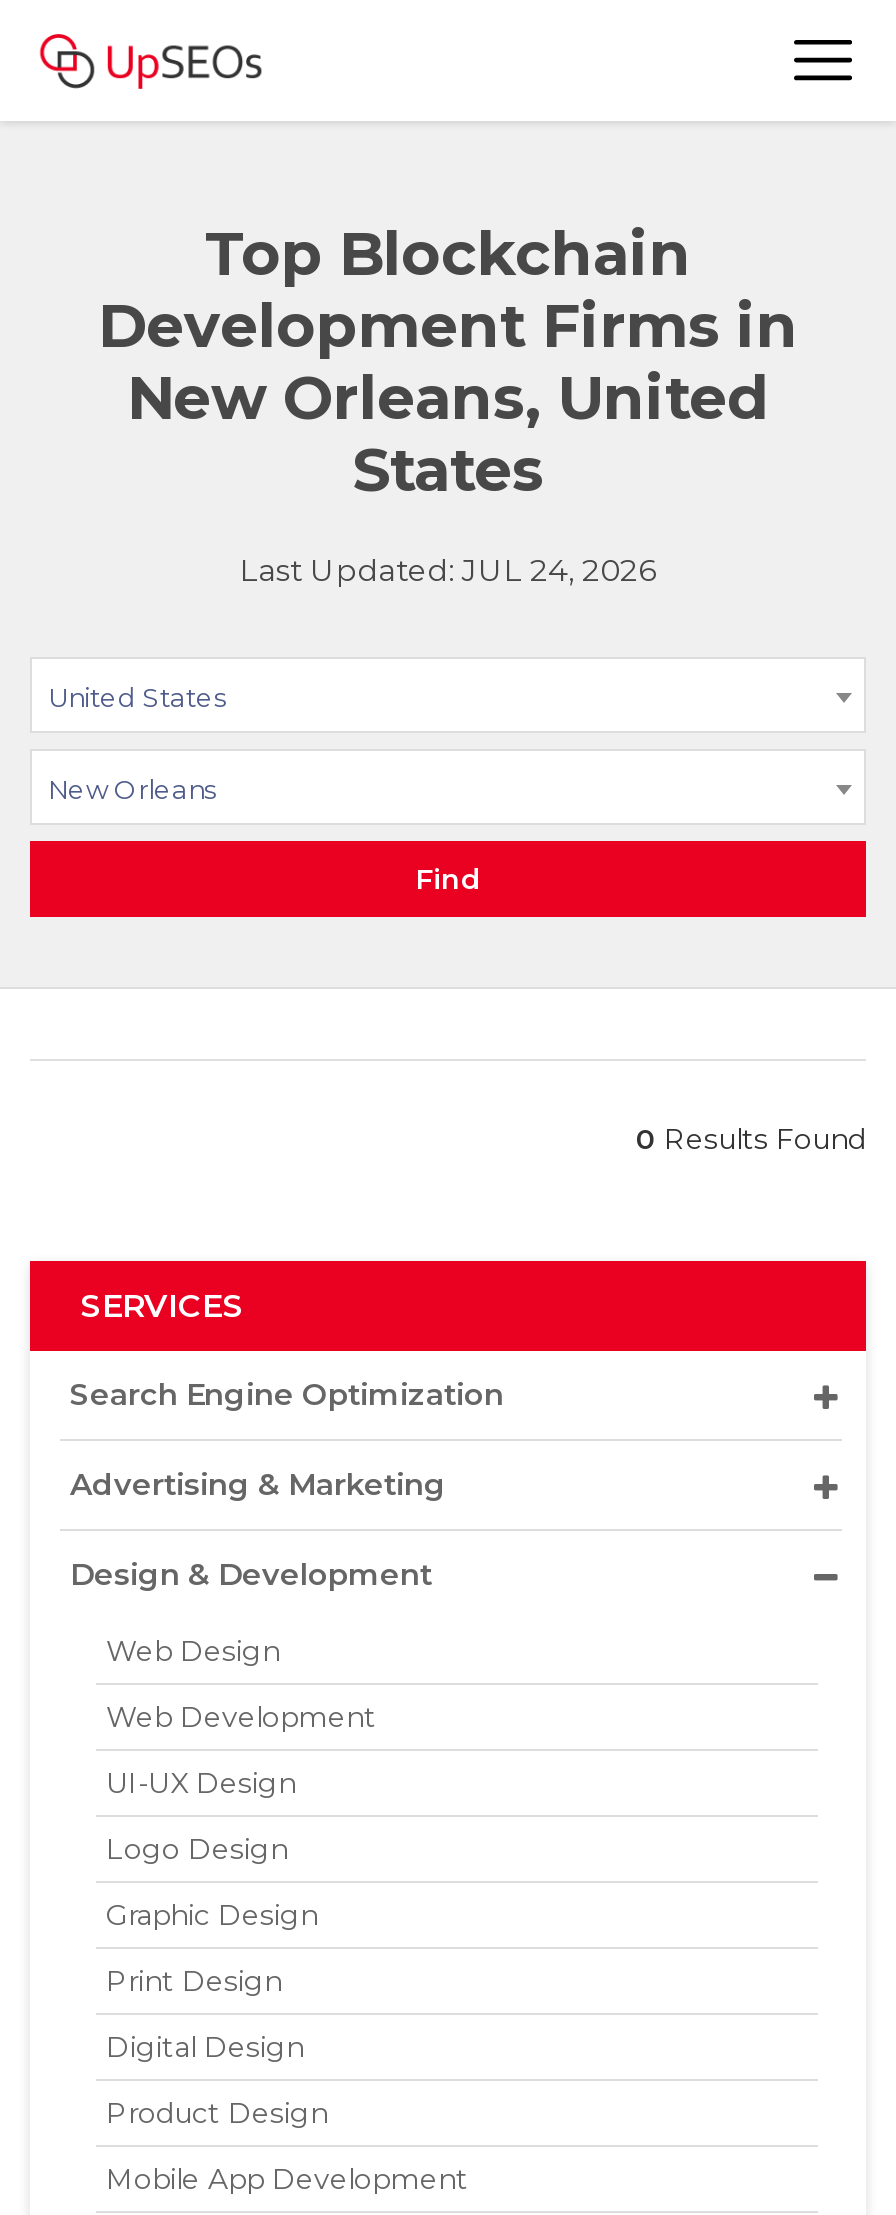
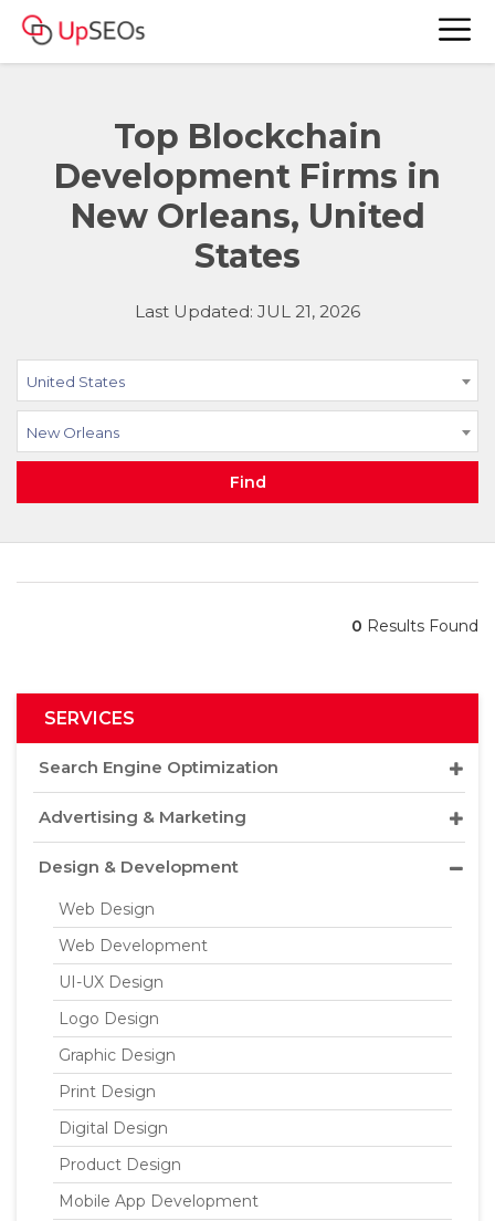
[240,551,656,589] Last Updated: JUL 24, 2026 -> [135,301,360,322] Last Updated: JUL 21, 2026

